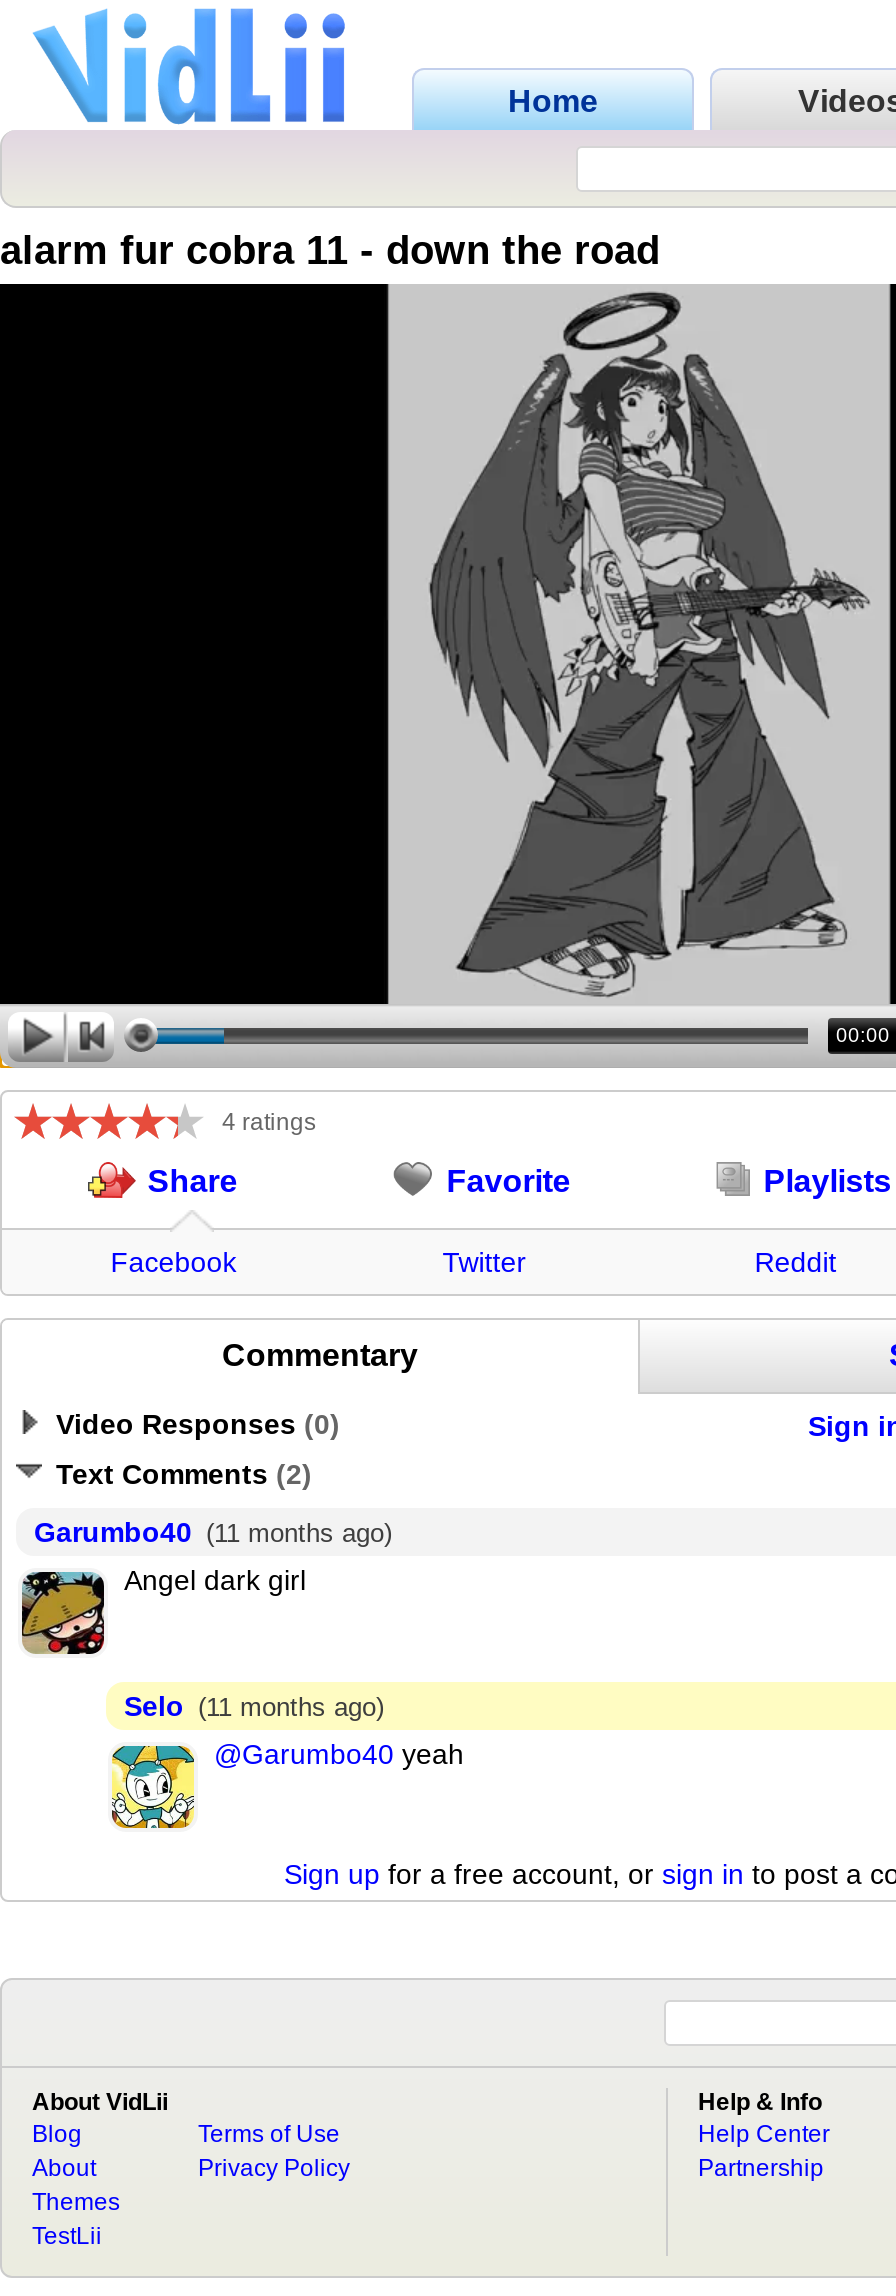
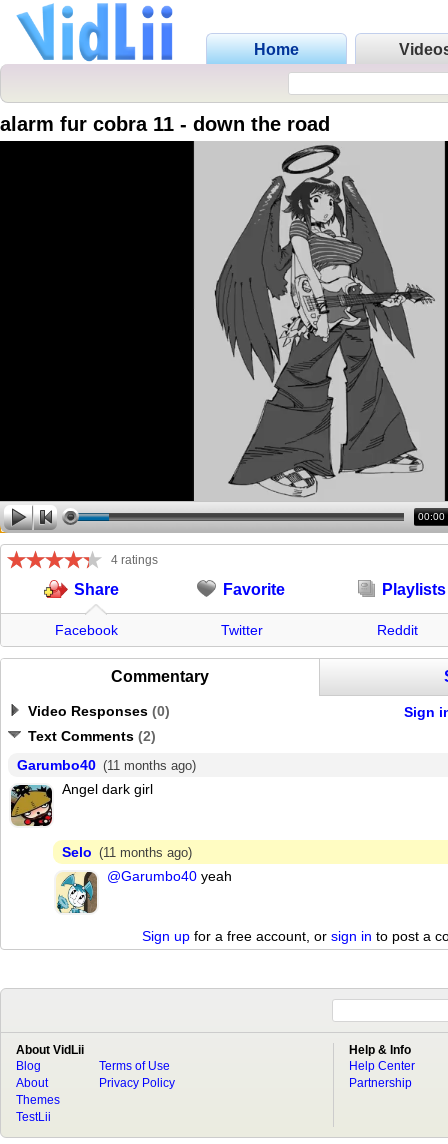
[112,1744,196,1830] [image] -> [57,871,98,914] [image]

